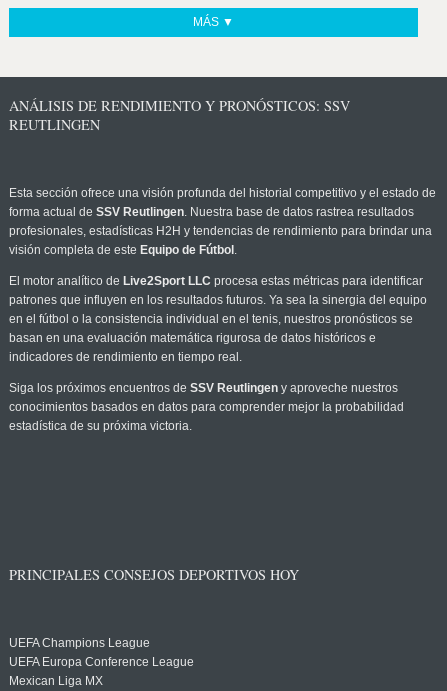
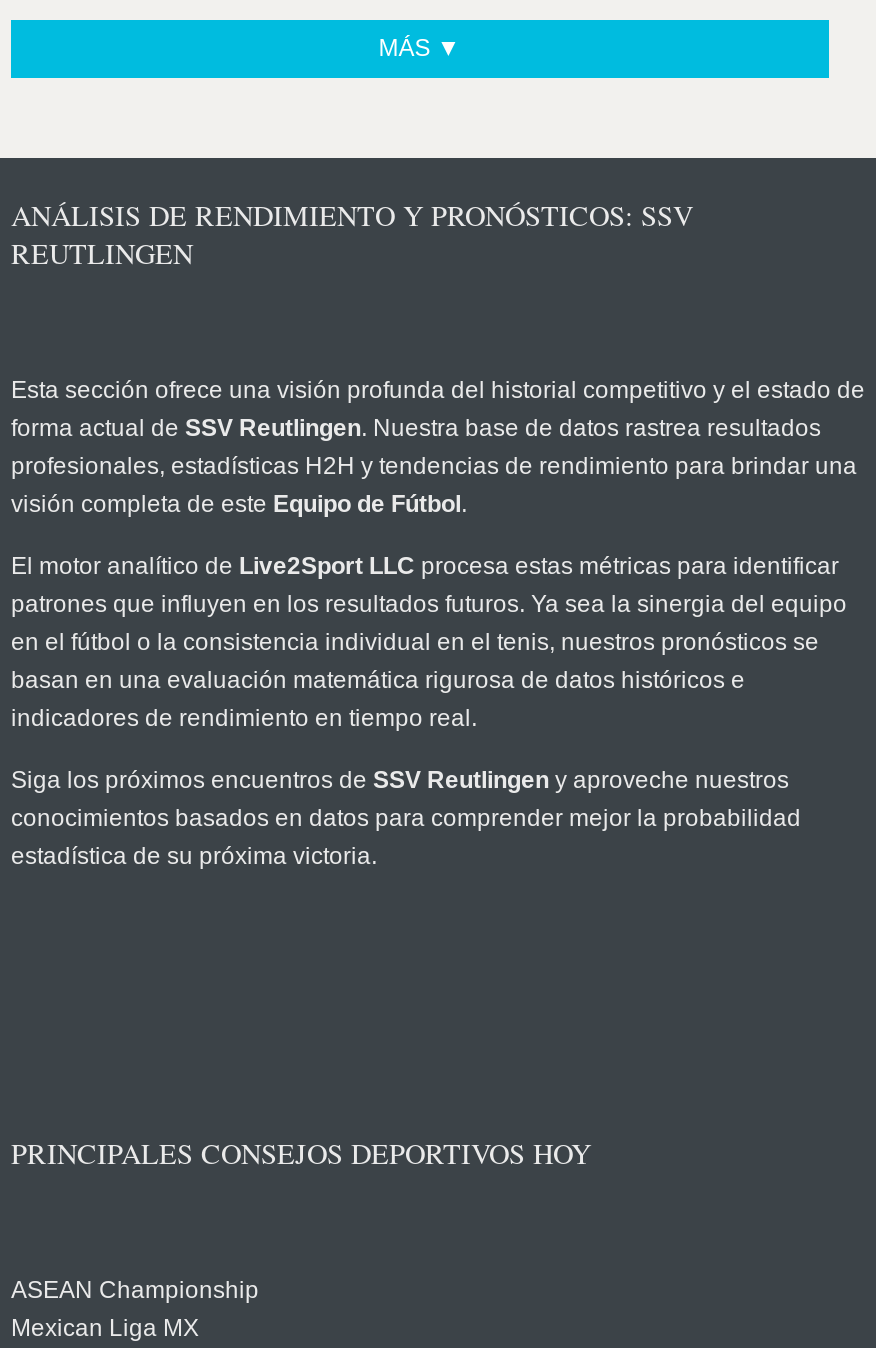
[9,636,194,669] UEFA Champions League | UEFA Europa Conference League -> [11,1276,259,1304] ASEAN Championship

